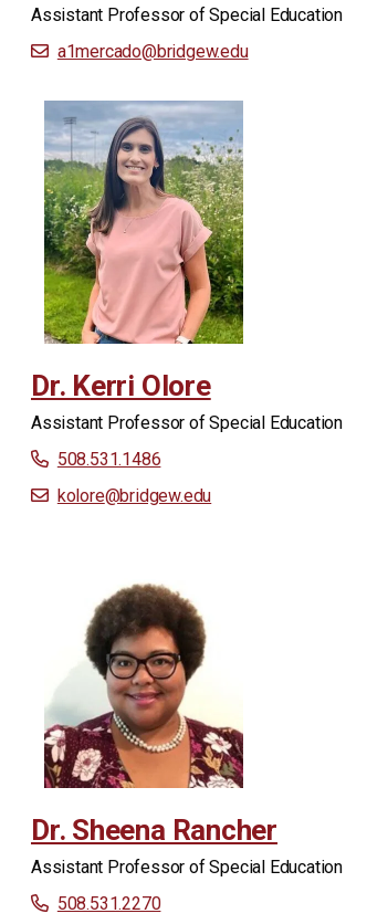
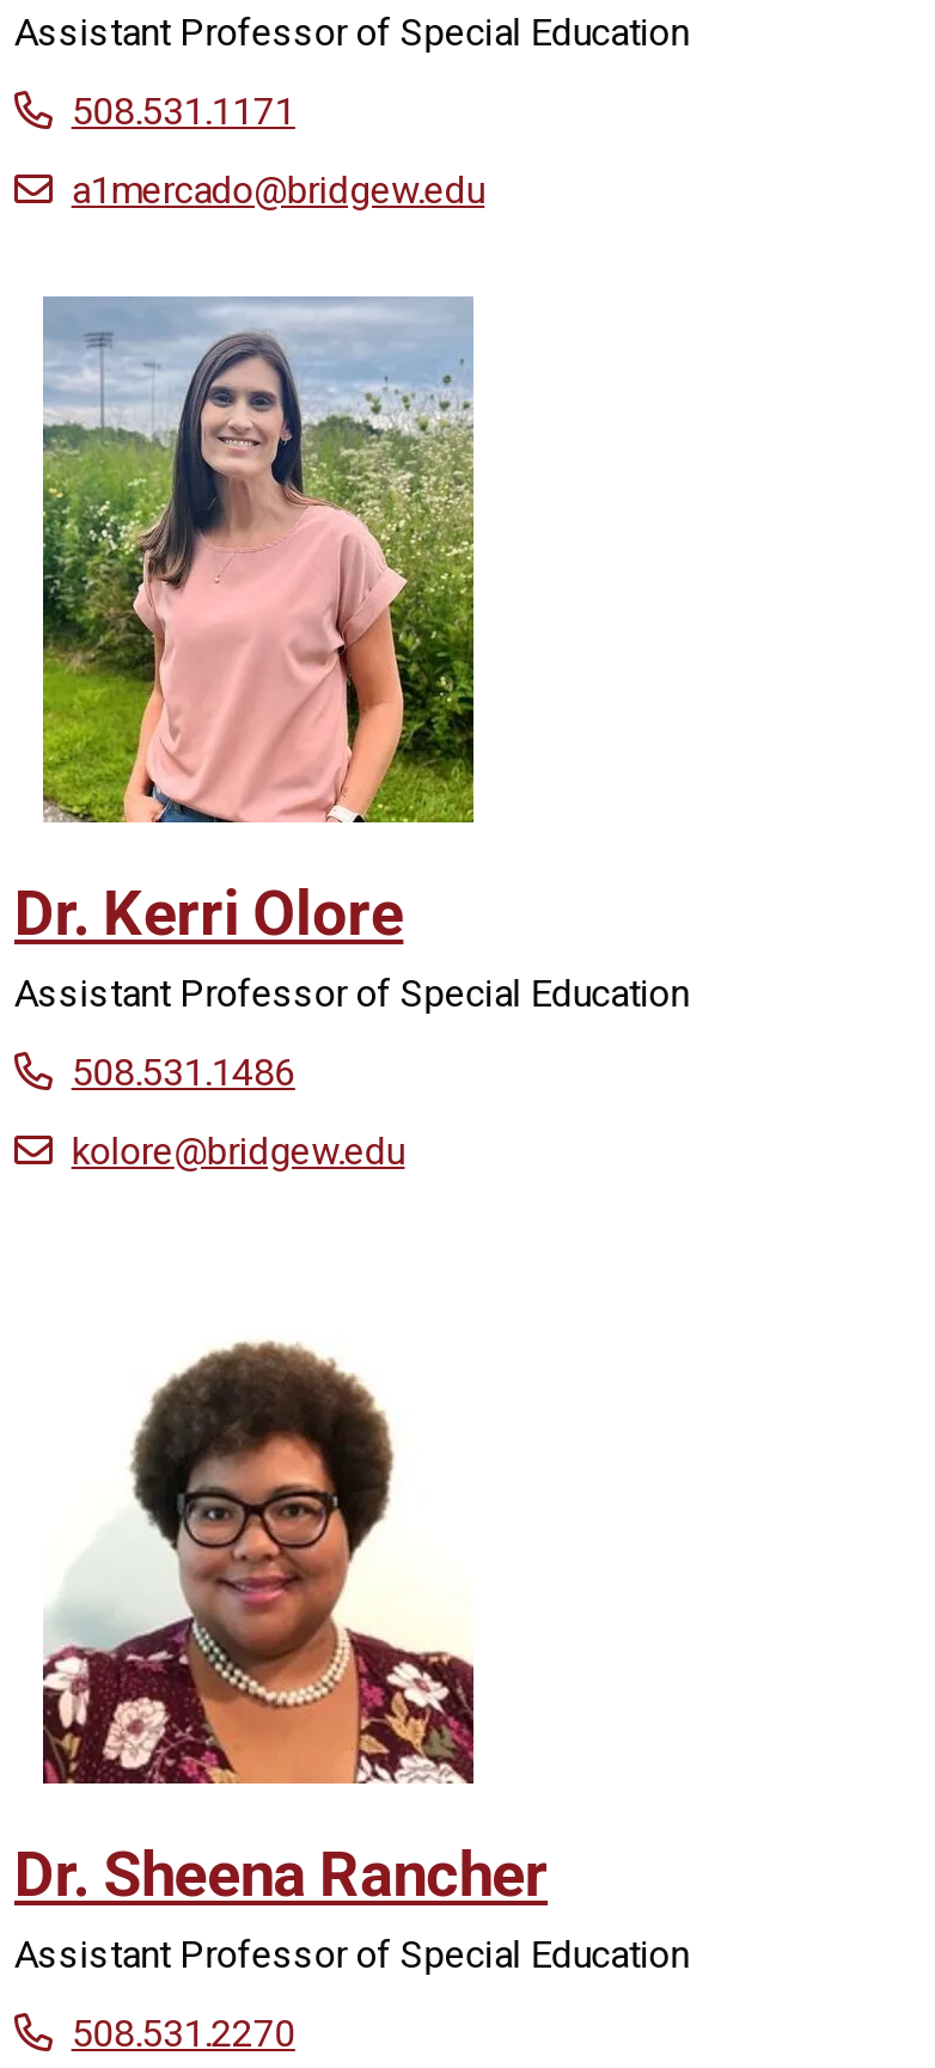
none -> [71,89,295,134] 508.531.1171

